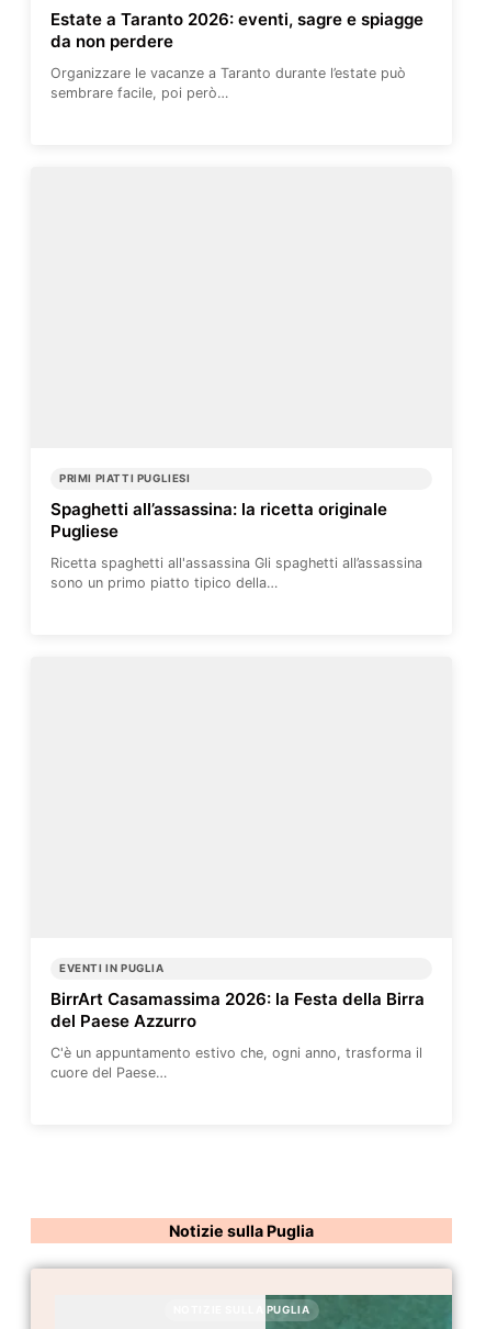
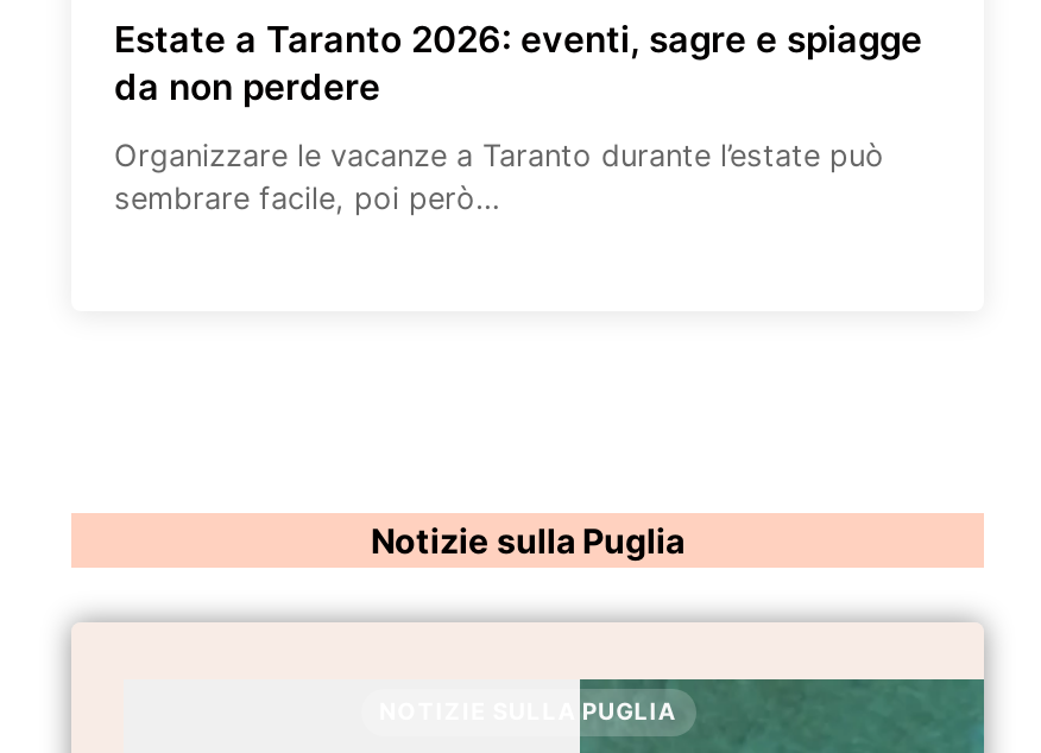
[50,472,422,591] PRIMI PIATTI PUGLIESI | Spaghetti all’assassina: la ricetta originale | Pugliese | Ricetta spaghetti all'assassina Gli spaghetti all’assassina | sono un primo piatto tipico della… -> none
[50,962,425,1081] EVENTI IN PUGLIA | BirrArt Casamassima 2026: la Festa della Birra | del Paese Azzurro | C'è un appuntamento estivo che, ogni anno, trasforma il | cuore del Paese… -> none

